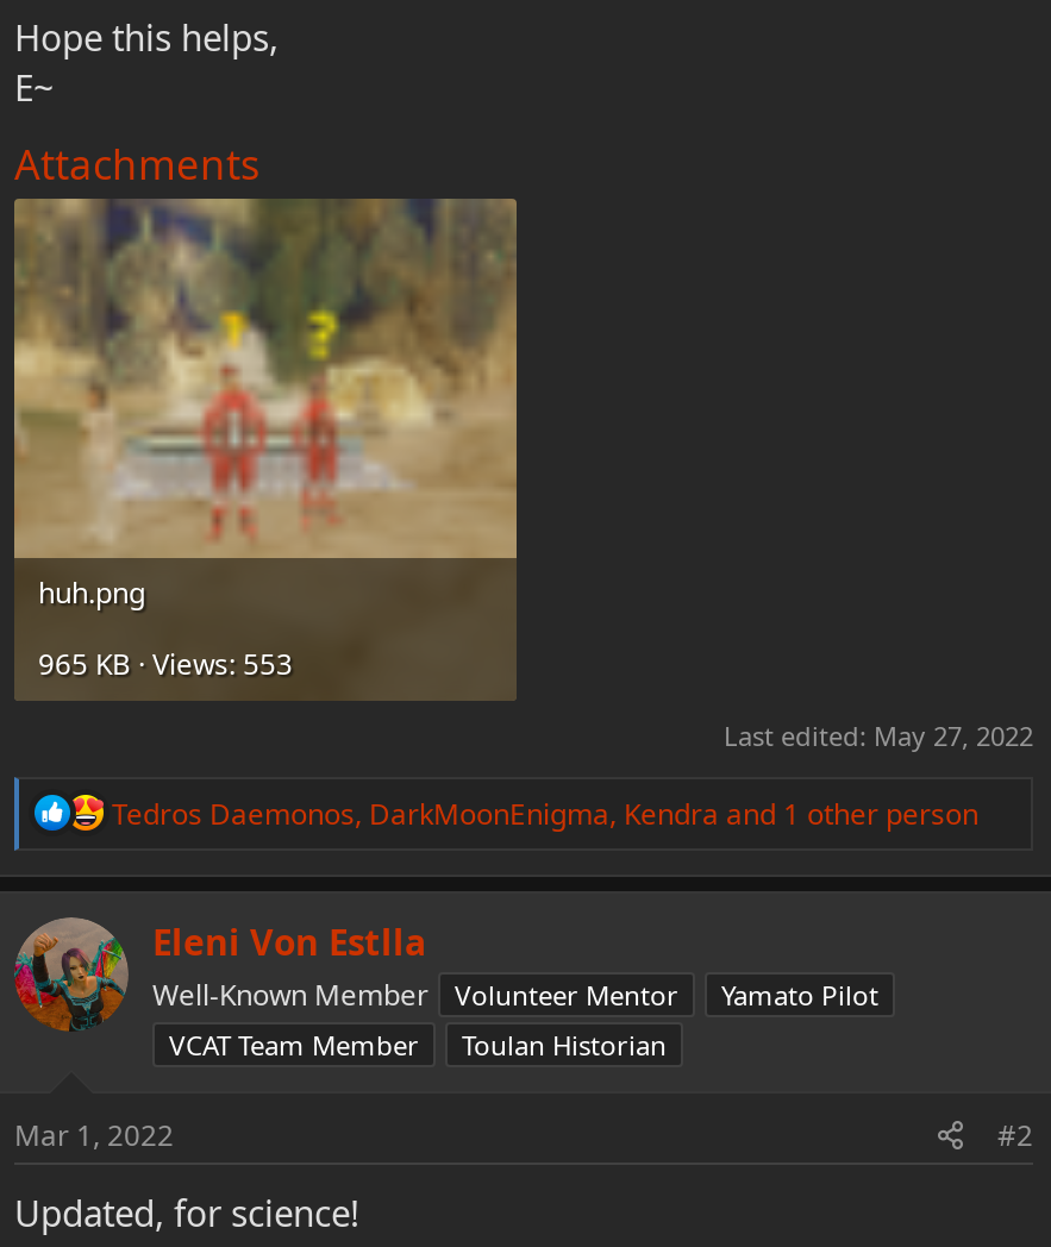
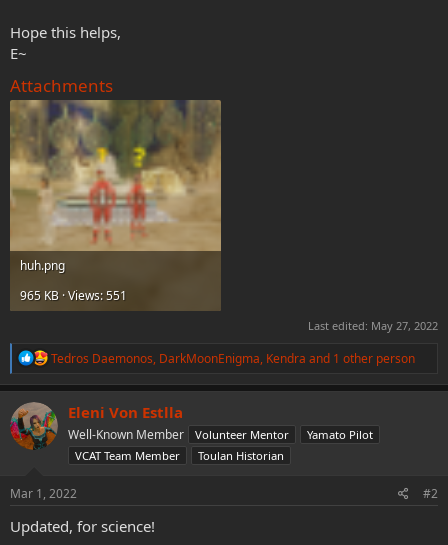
[38,643,293,683] 965 KB · Views: 553 -> [20,286,127,303] 965 KB · Views: 551

